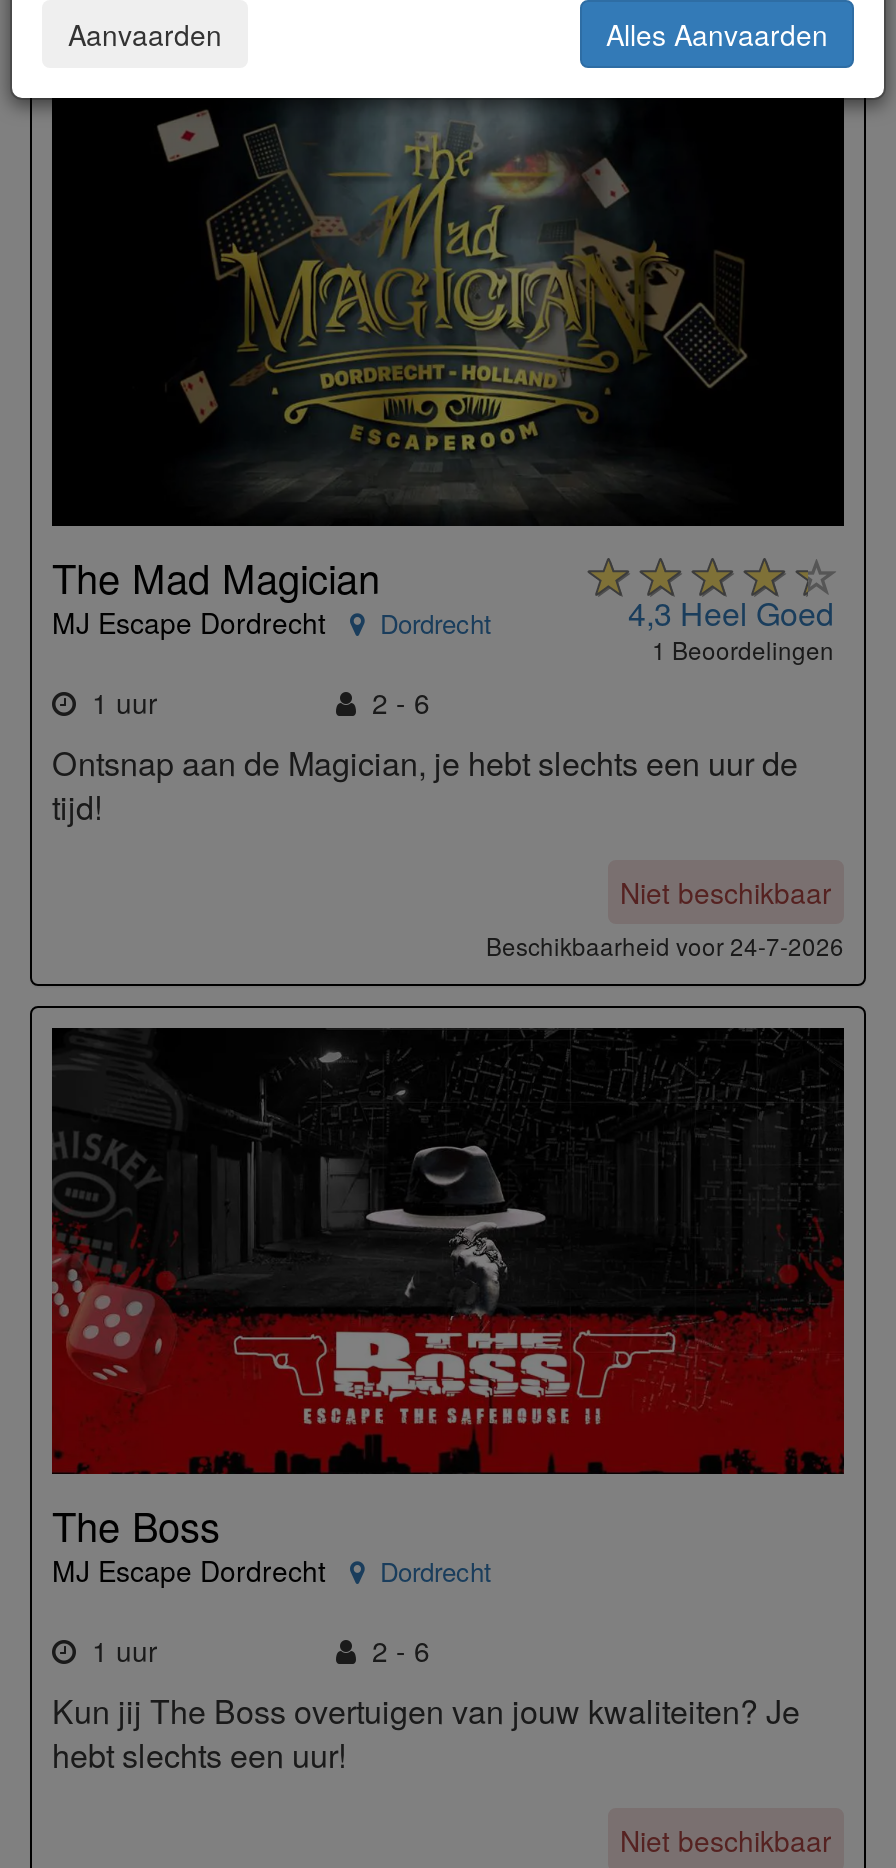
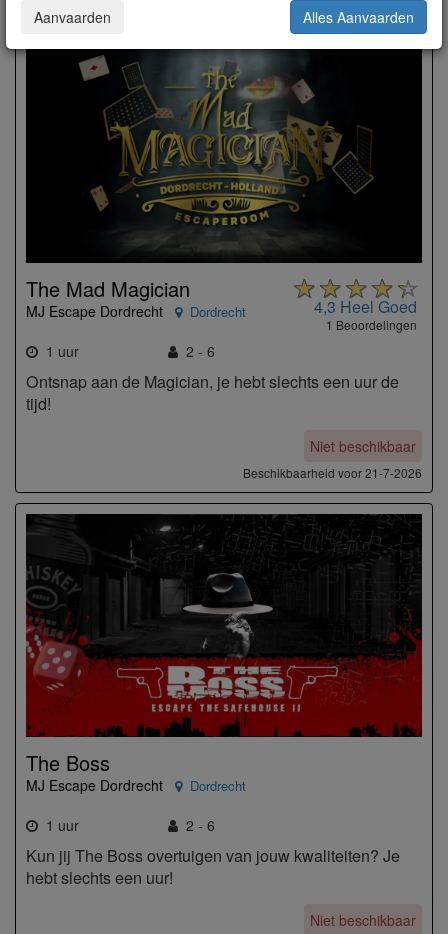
[486,928,844,962] Beschikbaarheid voor 24-7-2026 -> [243,464,422,481] Beschikbaarheid voor 21-7-2026

